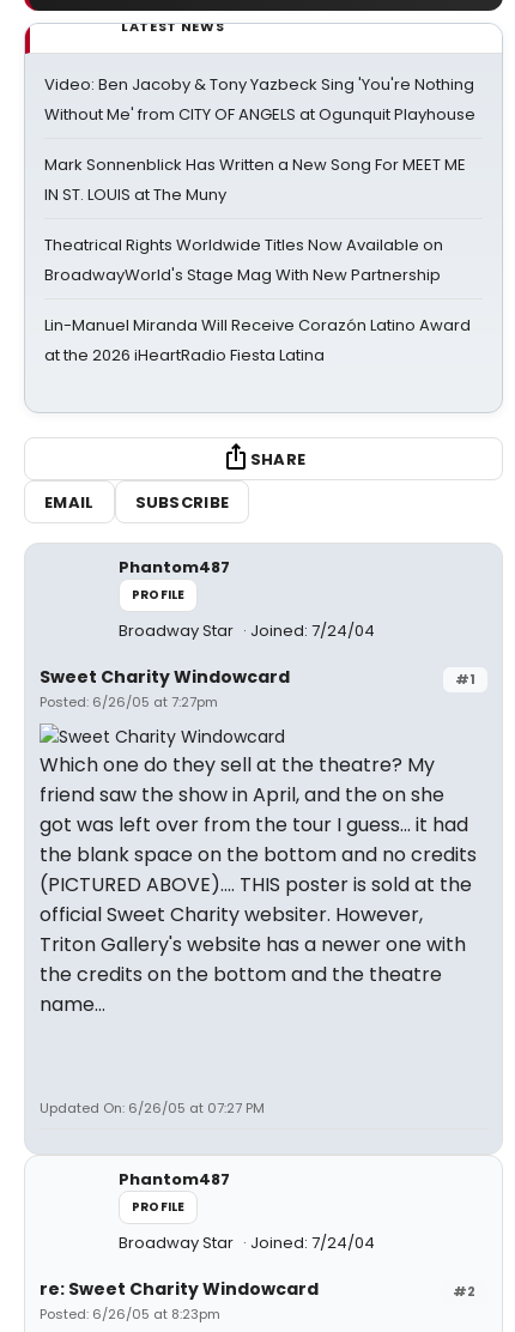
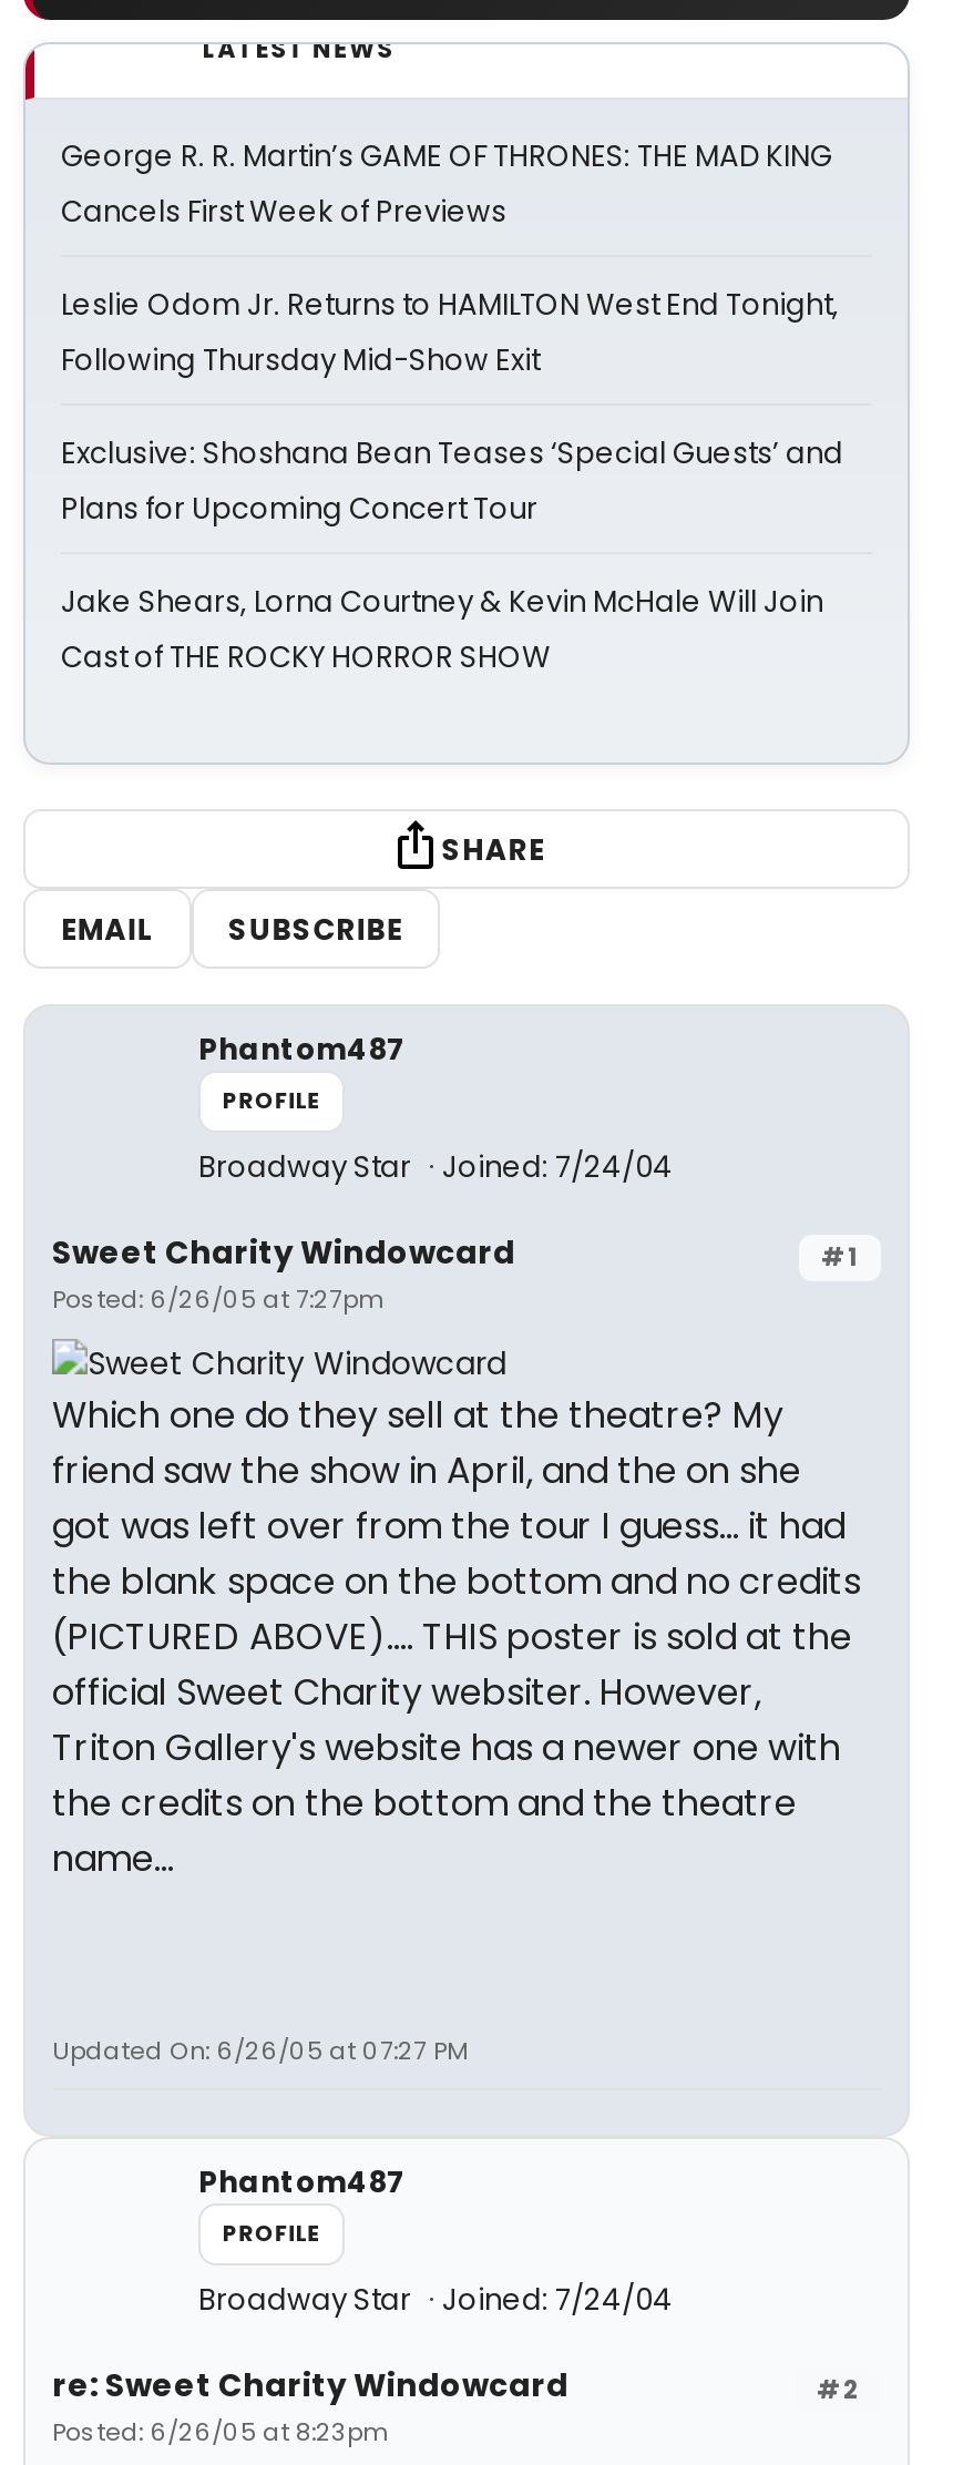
[44,73,475,126] Video: Ben Jacoby & Tony Yazbeck Sing 'You're Nothing | Without Me' from CITY OF ANGELS at Ogunquit Playhouse -> [61,135,832,233] George R. R. Martin’s GAME OF THRONES: THE MAD KING | Cancels First Week of Previews
[44,153,466,206] Mark Sonnenblick Has Written a New Song For MEET ME | IN ST. LOUIS at The Muny -> [61,284,839,381] Leslie Odom Jr. Returns to HAMILTON West End Tonight, | Following Thursday Mid-Show Exit
[44,234,443,286] Theatrical Rights Worldwide Titles Now Available on | BroadwayWorld's Stage Mag With New Partnership -> [61,432,843,530] Exclusive: Shoshana Bean Teases ‘Special Guests’ and | Plans for Upcoming Concert Tour
[44,314,471,367] Lin-Manuel Miranda Will Receive Corazón Latino Award | at the 2026 iHeartRadio Fiesta Latina -> [61,581,823,678] Jake Shears, Lorna Courtney & Kevin McHale Will Join | Cast of THE ROCKY HORROR SHOW

